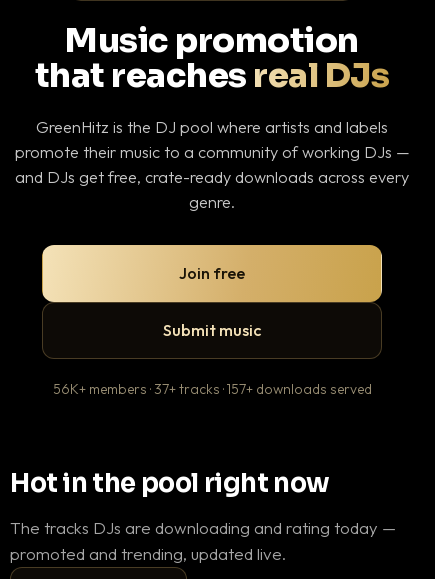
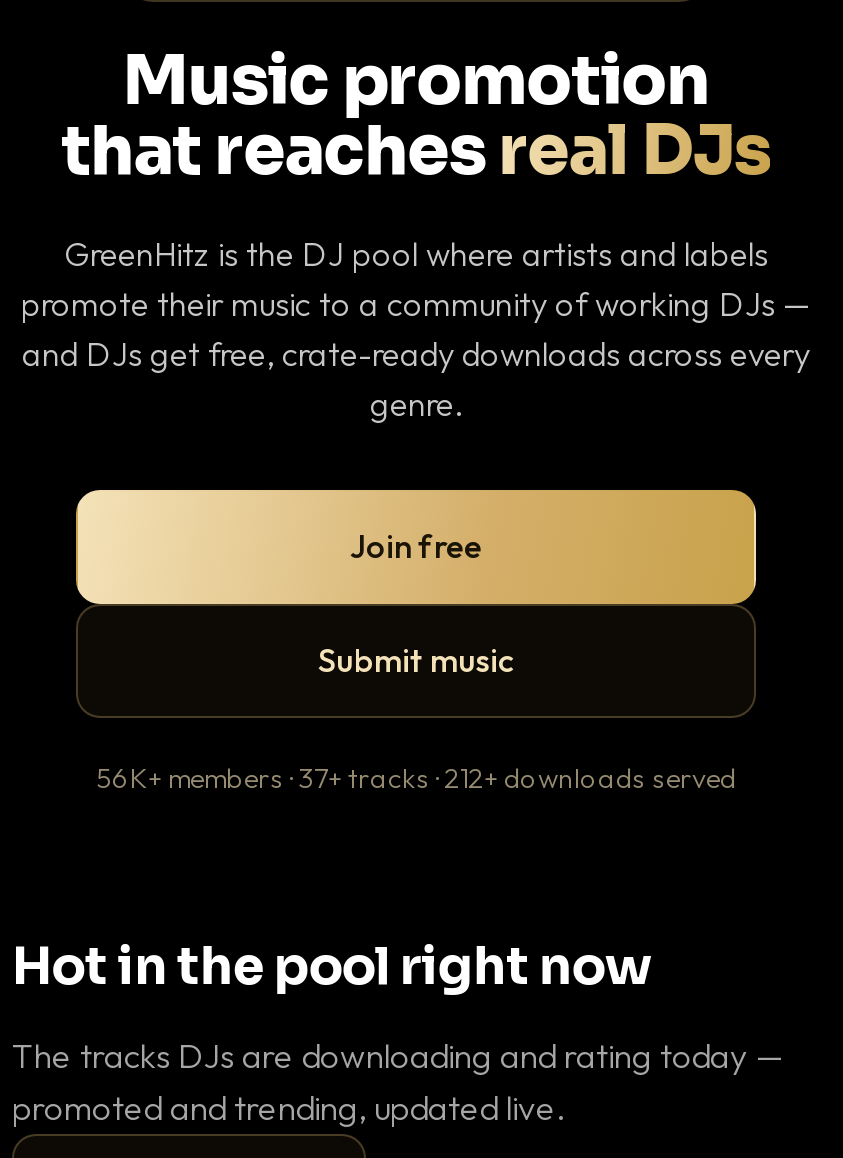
[52,380,371,398] 56K+ members · 37+ tracks · 157+ downloads served -> [96,760,736,796] 56K+ members · 37+ tracks · 212+ downloads served

